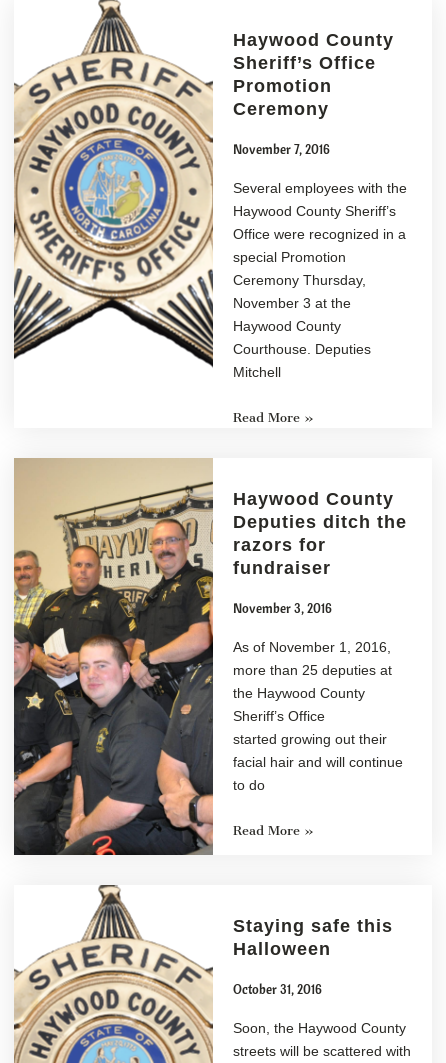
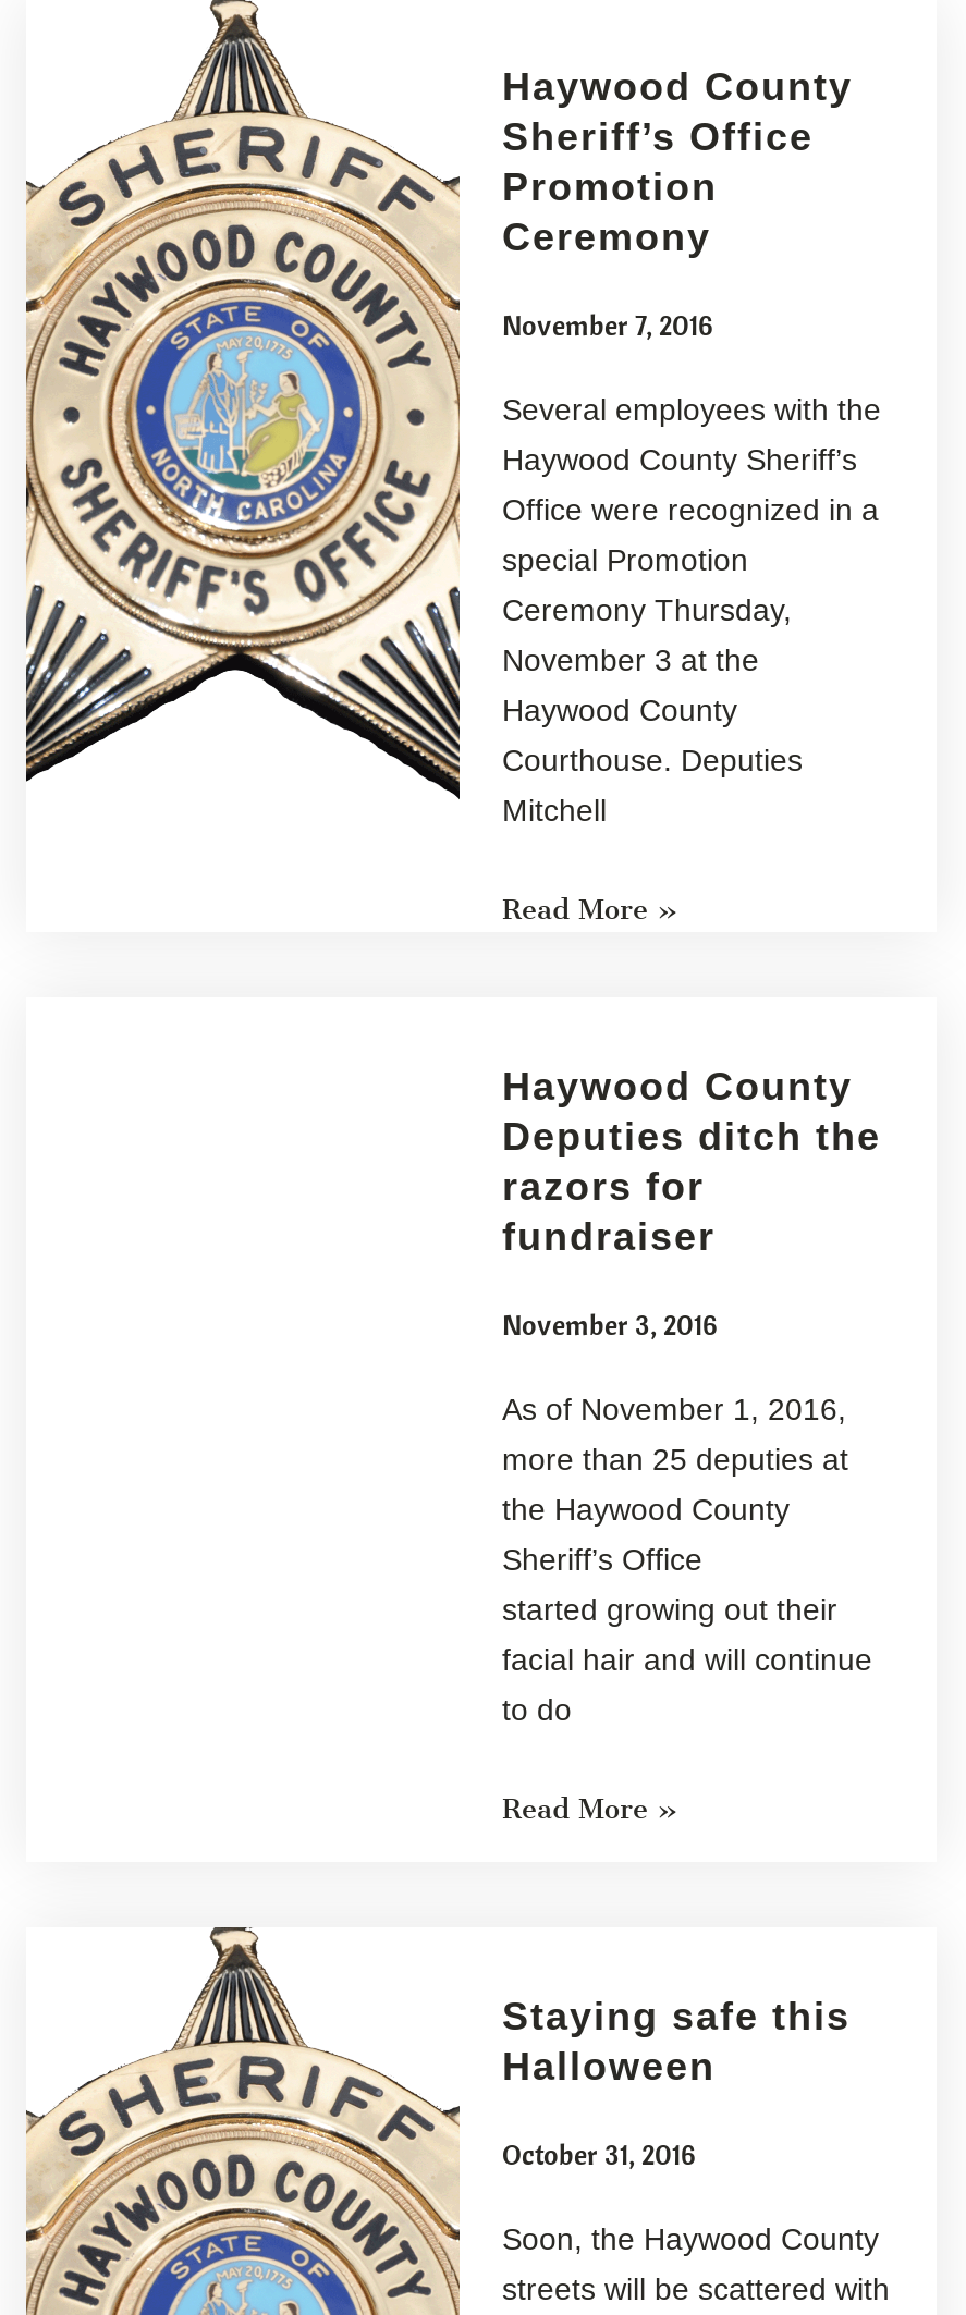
[13,457,214,856] [image] -> none

